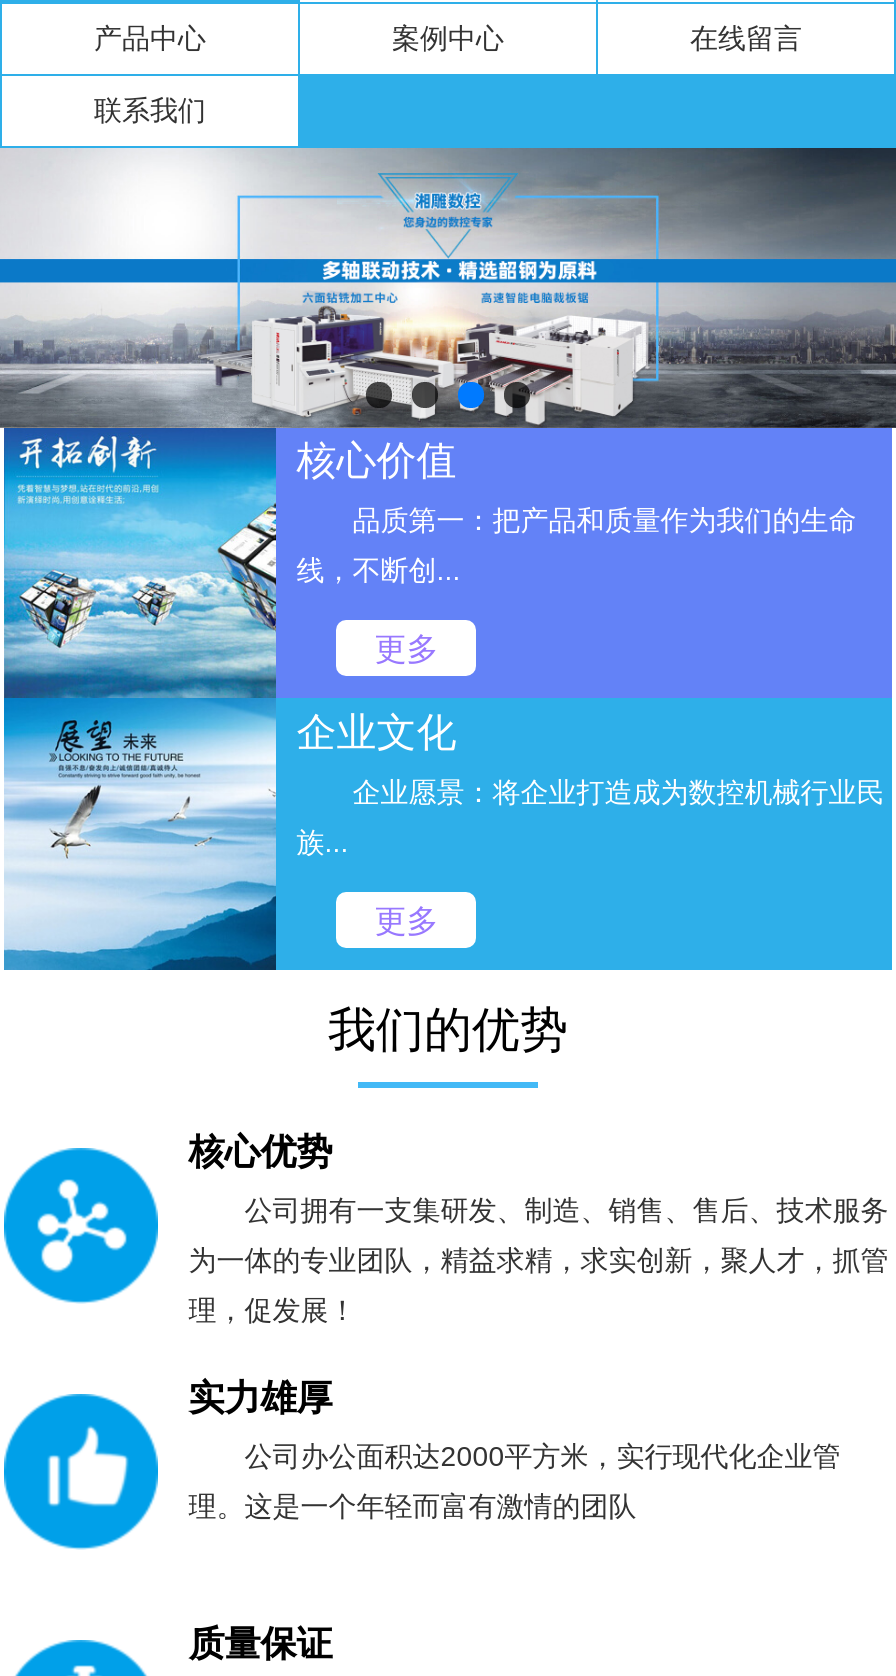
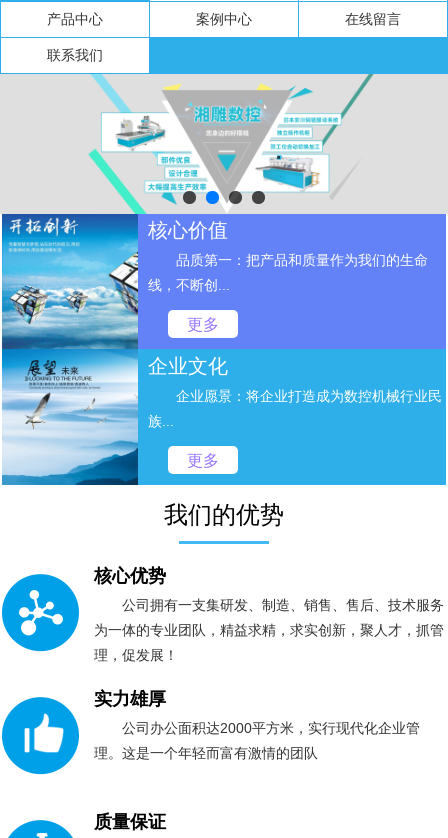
[6,146,890,430] [image] -> [3,73,445,215] [image]

